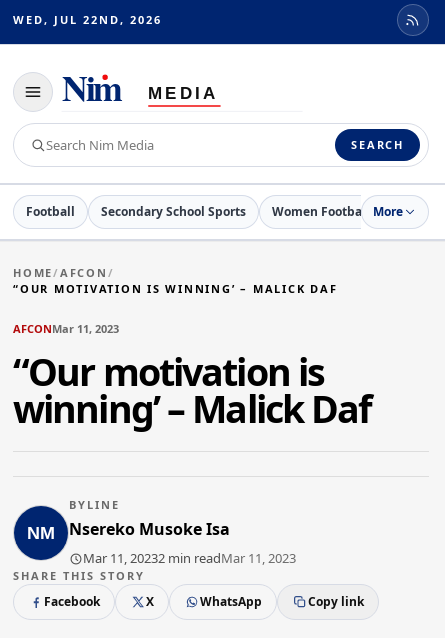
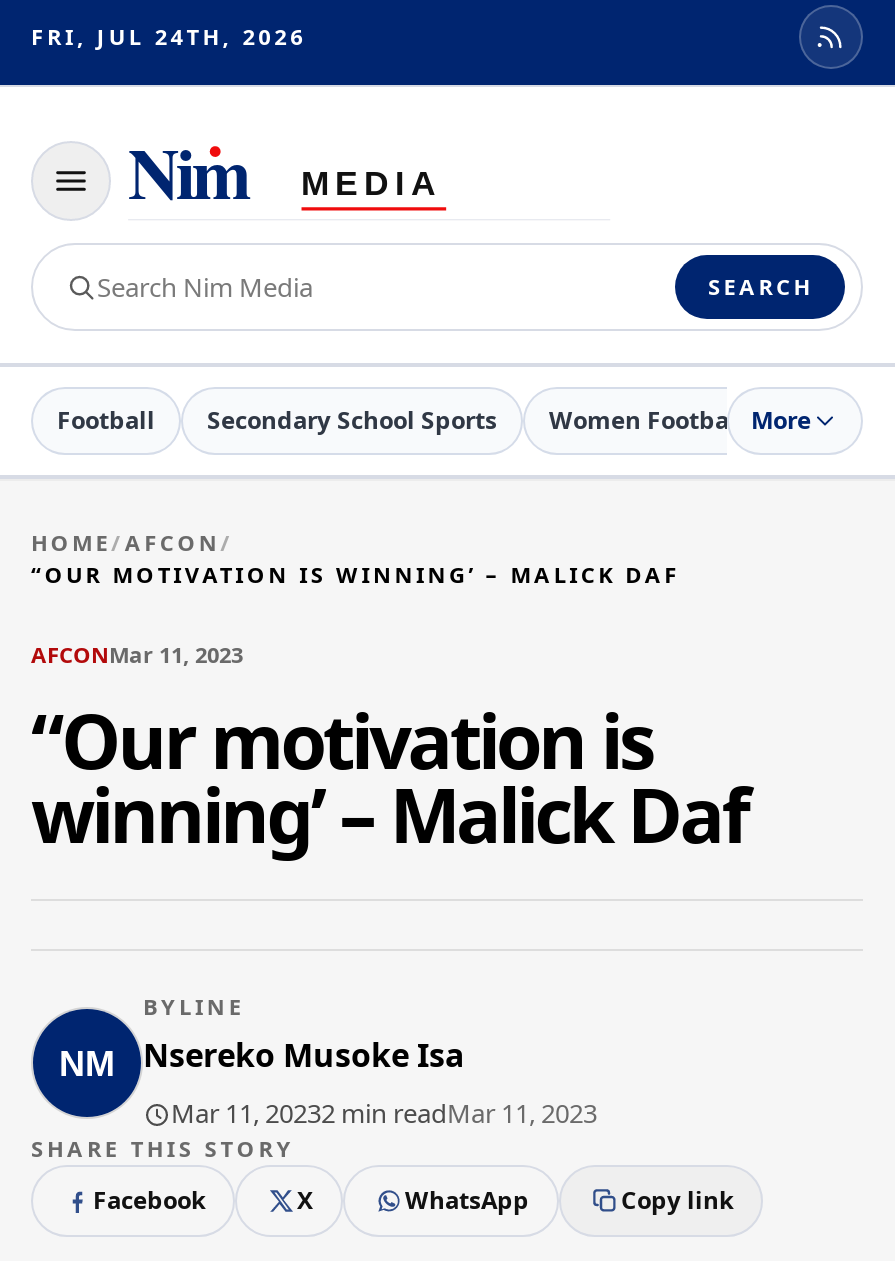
[13,12,162,27] WED, JUL 22ND, 2026 -> [31,21,306,51] FRI, JUL 24TH, 2026

